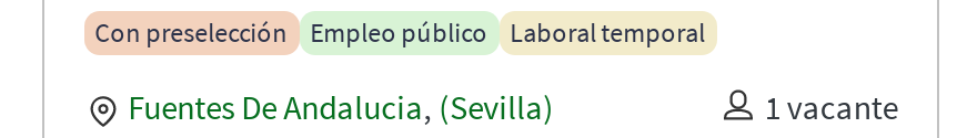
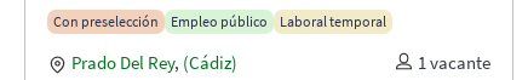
[128,85,554,127] Fuentes De Andalucia, (Sevilla) -> [71,51,237,74] Prado Del Rey, (Cádiz)

